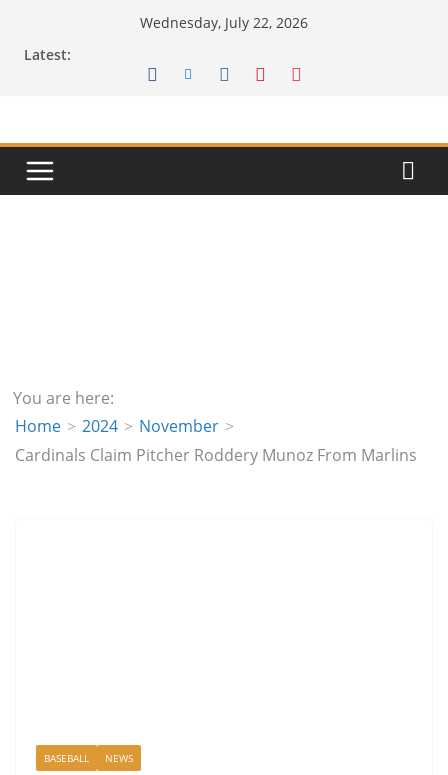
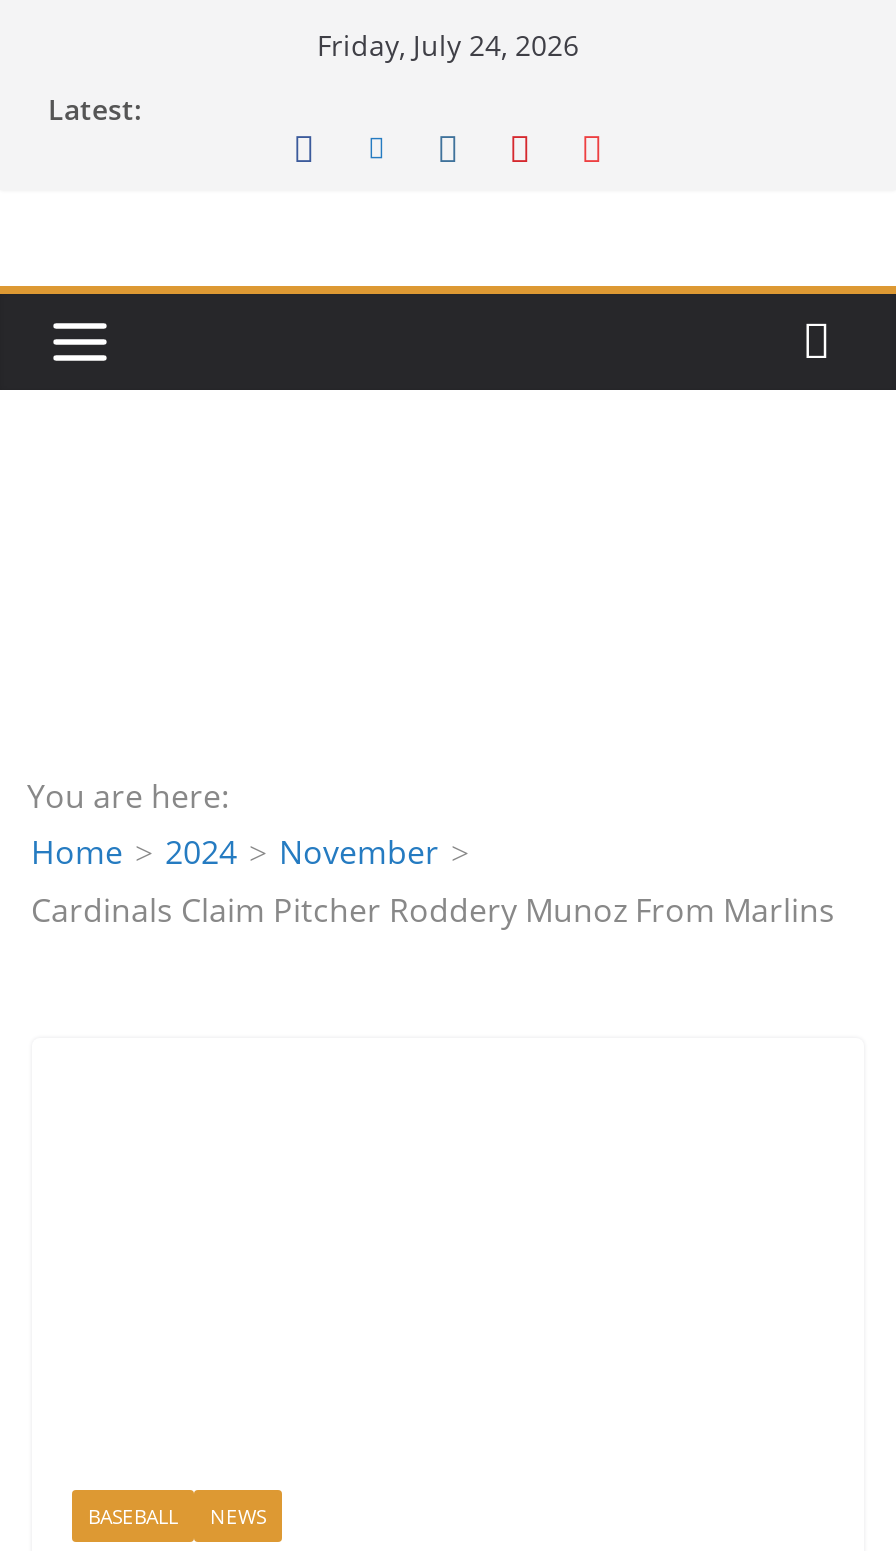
[140,13,308,32] Wednesday, July 22, 2026 -> [317,26,579,64] Friday, July 24, 2026

